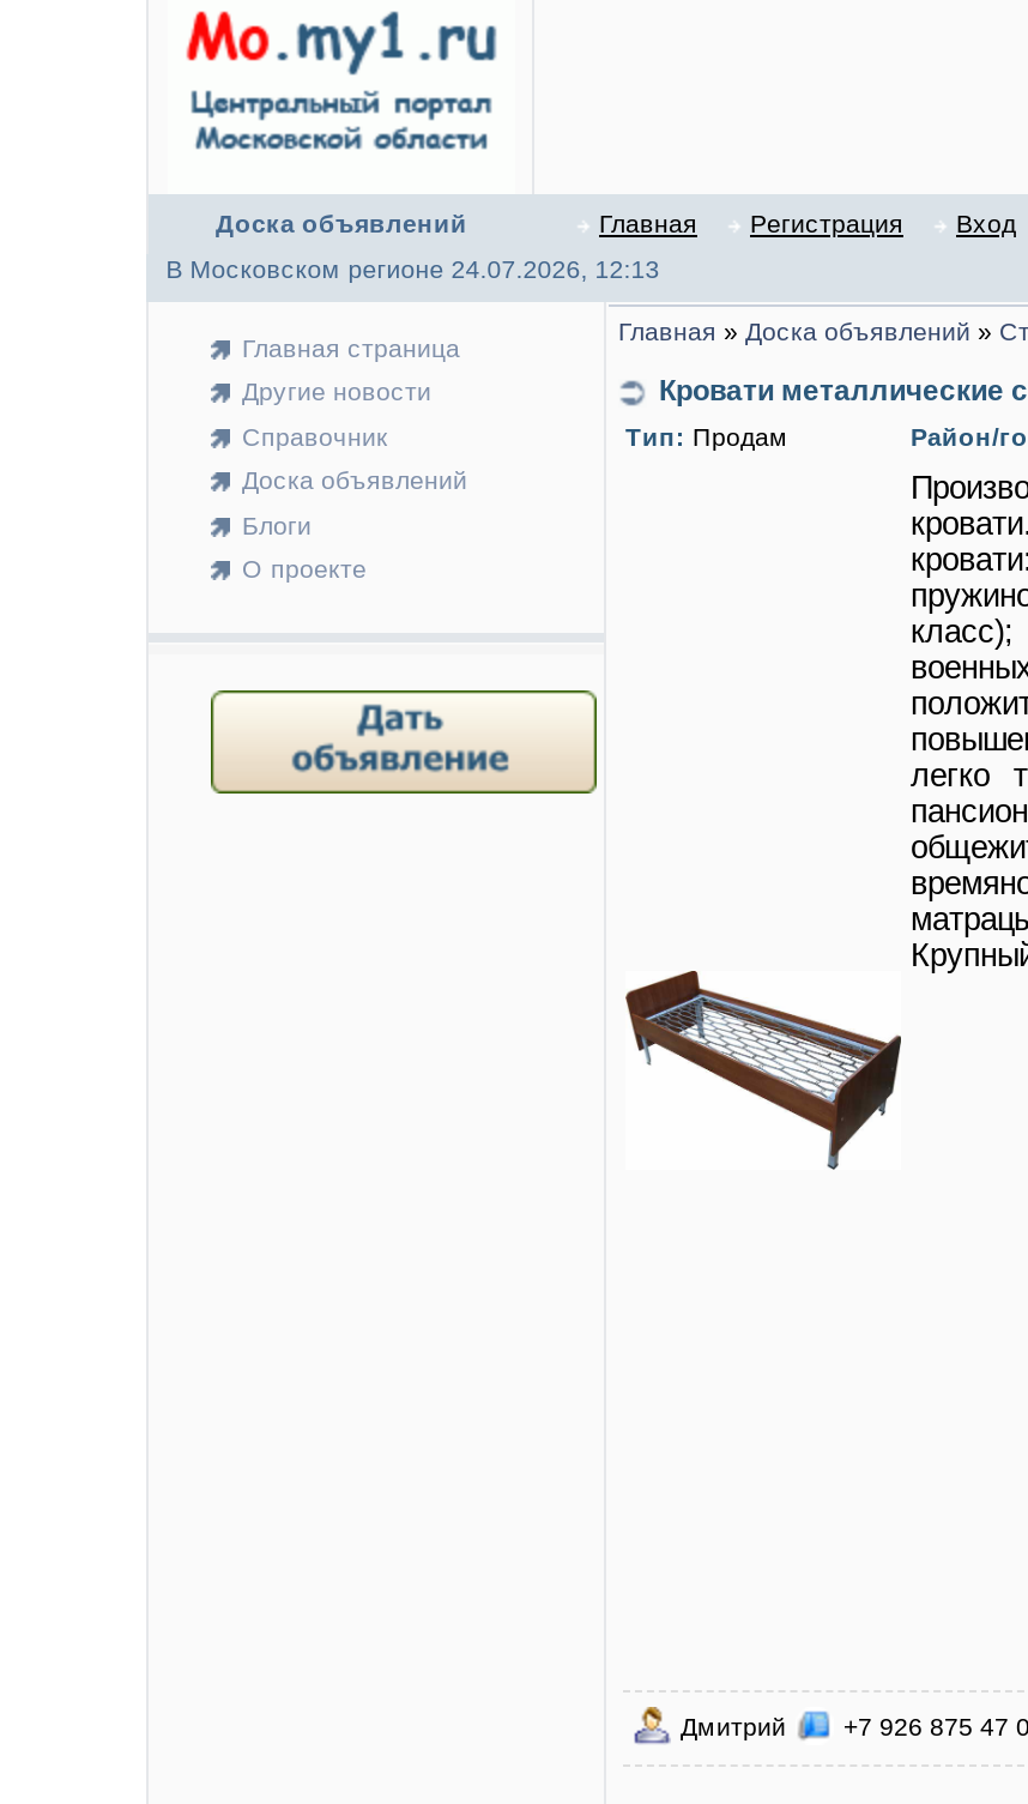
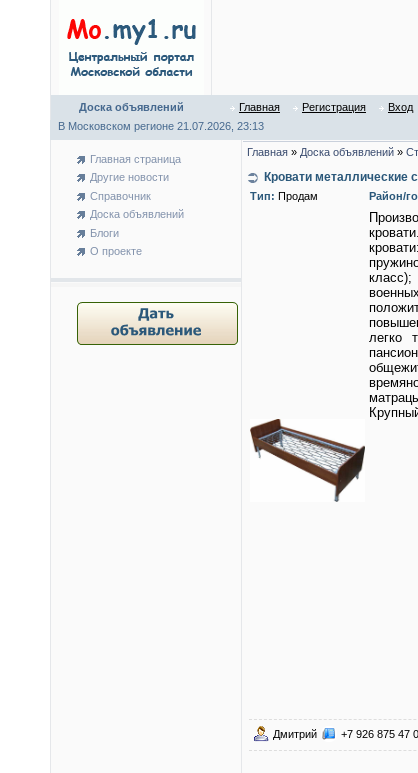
[166,254,659,283] В Московском регионе 24.07.2026, 12:13 -> [58,120,264,132] В Московском регионе 21.07.2026, 23:13

